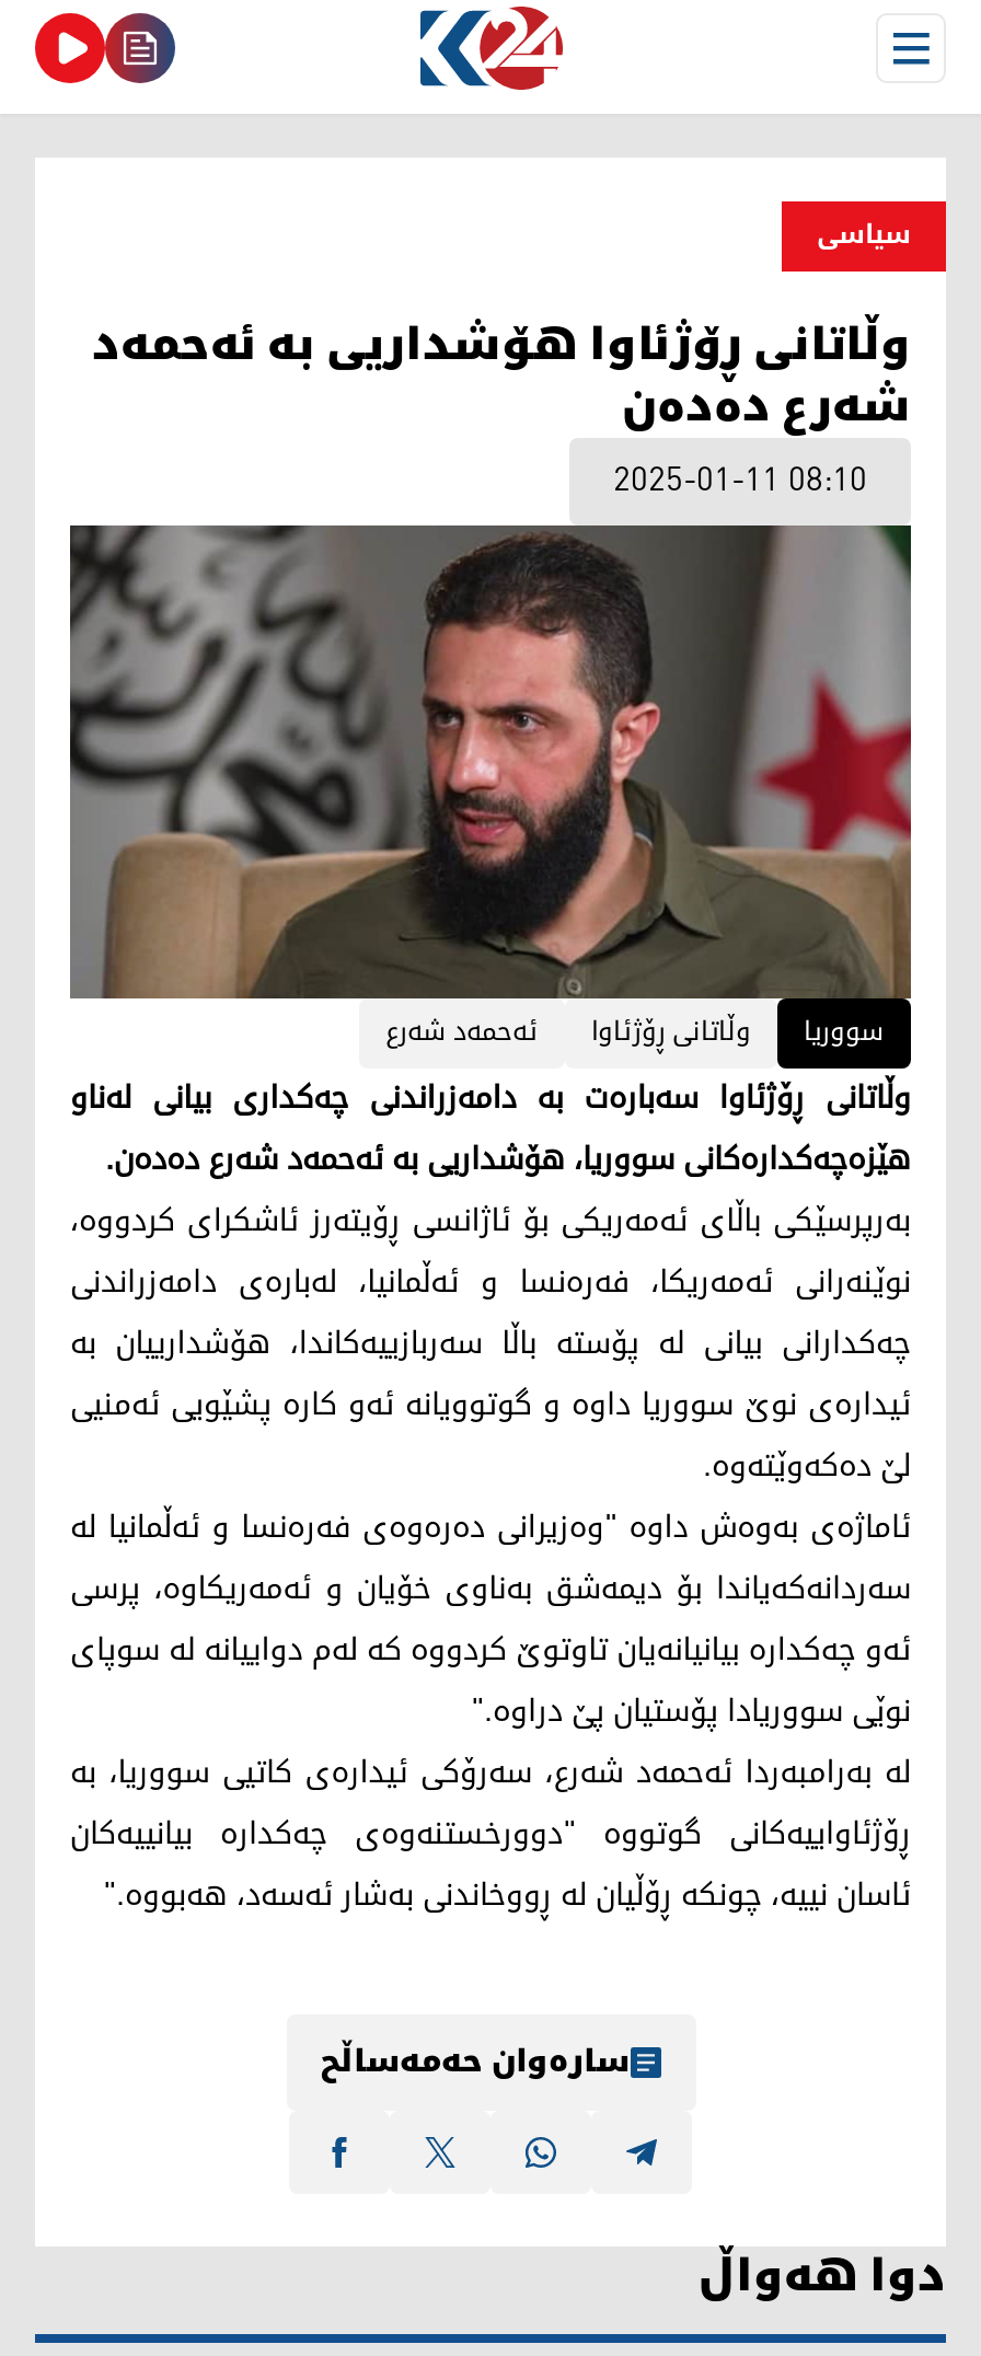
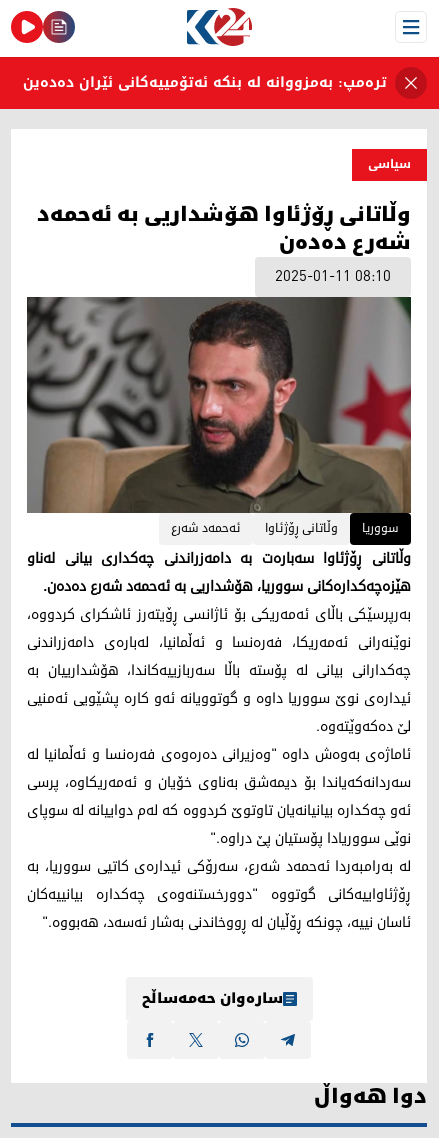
none -> [23,68,387,97] ترەمپ: بەمزووانە لە بنکە ئەتۆمییەکانی ئێران دەدەین

